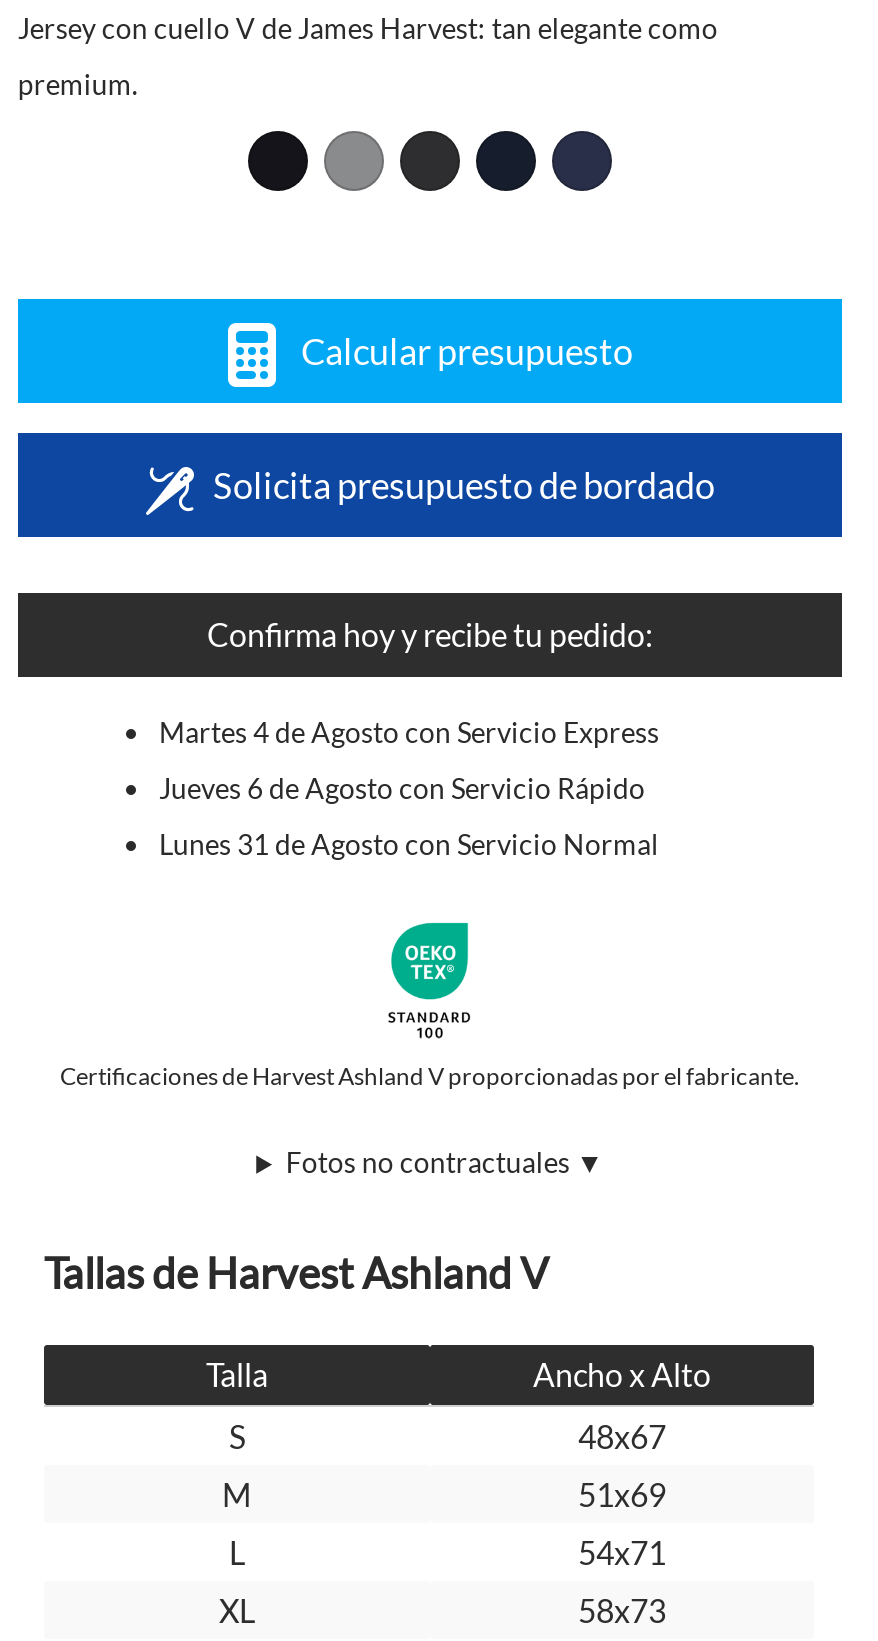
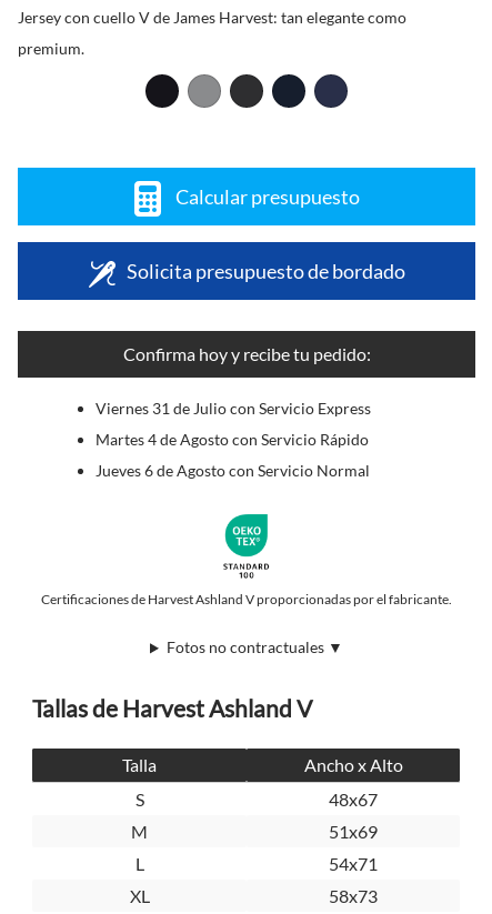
[159,716,659,750] Martes 4 de Agosto con Servicio Express -> [96,399,371,418] Viernes 31 de Julio con Servicio Express
[159,772,645,806] Jueves 6 de Agosto con Servicio Rápido -> [96,430,369,449] Martes 4 de Agosto con Servicio Rápido
[159,828,659,862] Lunes 31 de Agosto con Servicio Normal -> [96,461,370,480] Jueves 6 de Agosto con Servicio Normal

